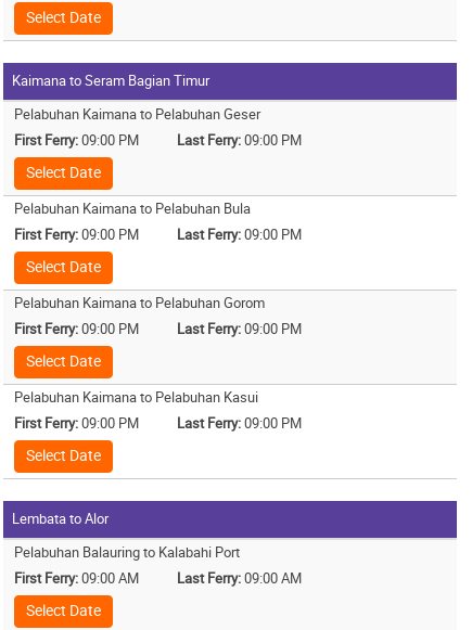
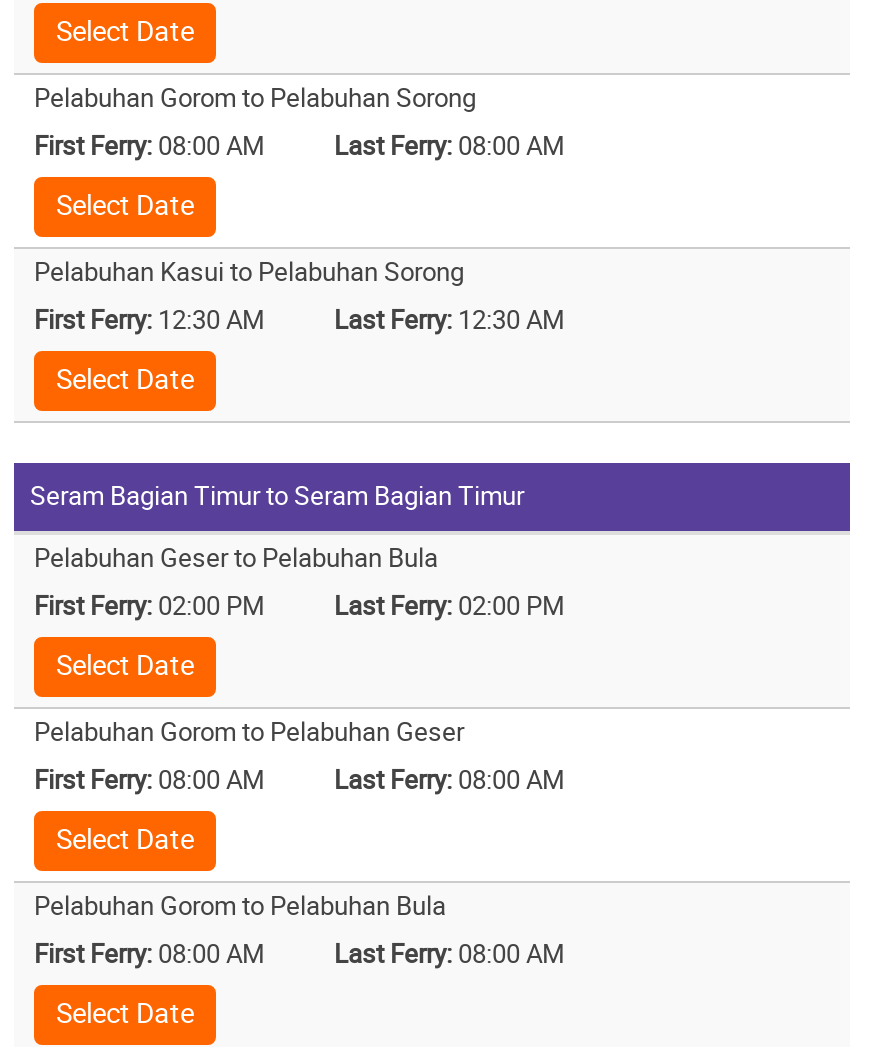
[12,73,302,149] Kaimana to Seram Bagian Timur | Pelabuhan Kaimana to Pelabuhan Geser | First Ferry: 09:00 PM | Last Ferry: 09:00 PM -> [34,83,564,161] Pelabuhan Gorom to Pelabuhan Sorong | First Ferry: 08:00 AM | Last Ferry: 08:00 AM
[14,201,251,217] Pelabuhan Kaimana to Pelabuhan Bula -> [34,257,464,287] Pelabuhan Kasui to Pelabuhan Sorong
[14,227,139,243] First Ferry: 09:00 PM -> [34,305,264,335] First Ferry: 12:30 AM
[177,227,302,243] Last Ferry: 09:00 PM -> [334,305,564,335] Last Ferry: 12:30 AM
[14,295,302,337] Pelabuhan Kaimana to Pelabuhan Gorom | First Ferry: 09:00 PM | Last Ferry: 09:00 PM -> [30,481,564,621] Seram Bagian Timur to Seram Bagian Timur | Pelabuhan Geser to Pelabuhan Bula | First Ferry: 02:00 PM | Last Ferry: 02:00 PM
[14,389,258,406] Pelabuhan Kaimana to Pelabuhan Kasui -> [34,717,464,747] Pelabuhan Gorom to Pelabuhan Geser
[14,415,139,432] First Ferry: 09:00 PM -> [34,765,264,795] First Ferry: 08:00 AM
[177,415,302,432] Last Ferry: 09:00 PM -> [334,765,564,795] Last Ferry: 08:00 AM
[12,511,302,587] Lembata to Alor | Pelabuhan Balauring to Kalabahi Port | First Ferry: 09:00 AM | Last Ferry: 09:00 AM -> [34,891,564,969] Pelabuhan Gorom to Pelabuhan Bula | First Ferry: 08:00 AM | Last Ferry: 08:00 AM

